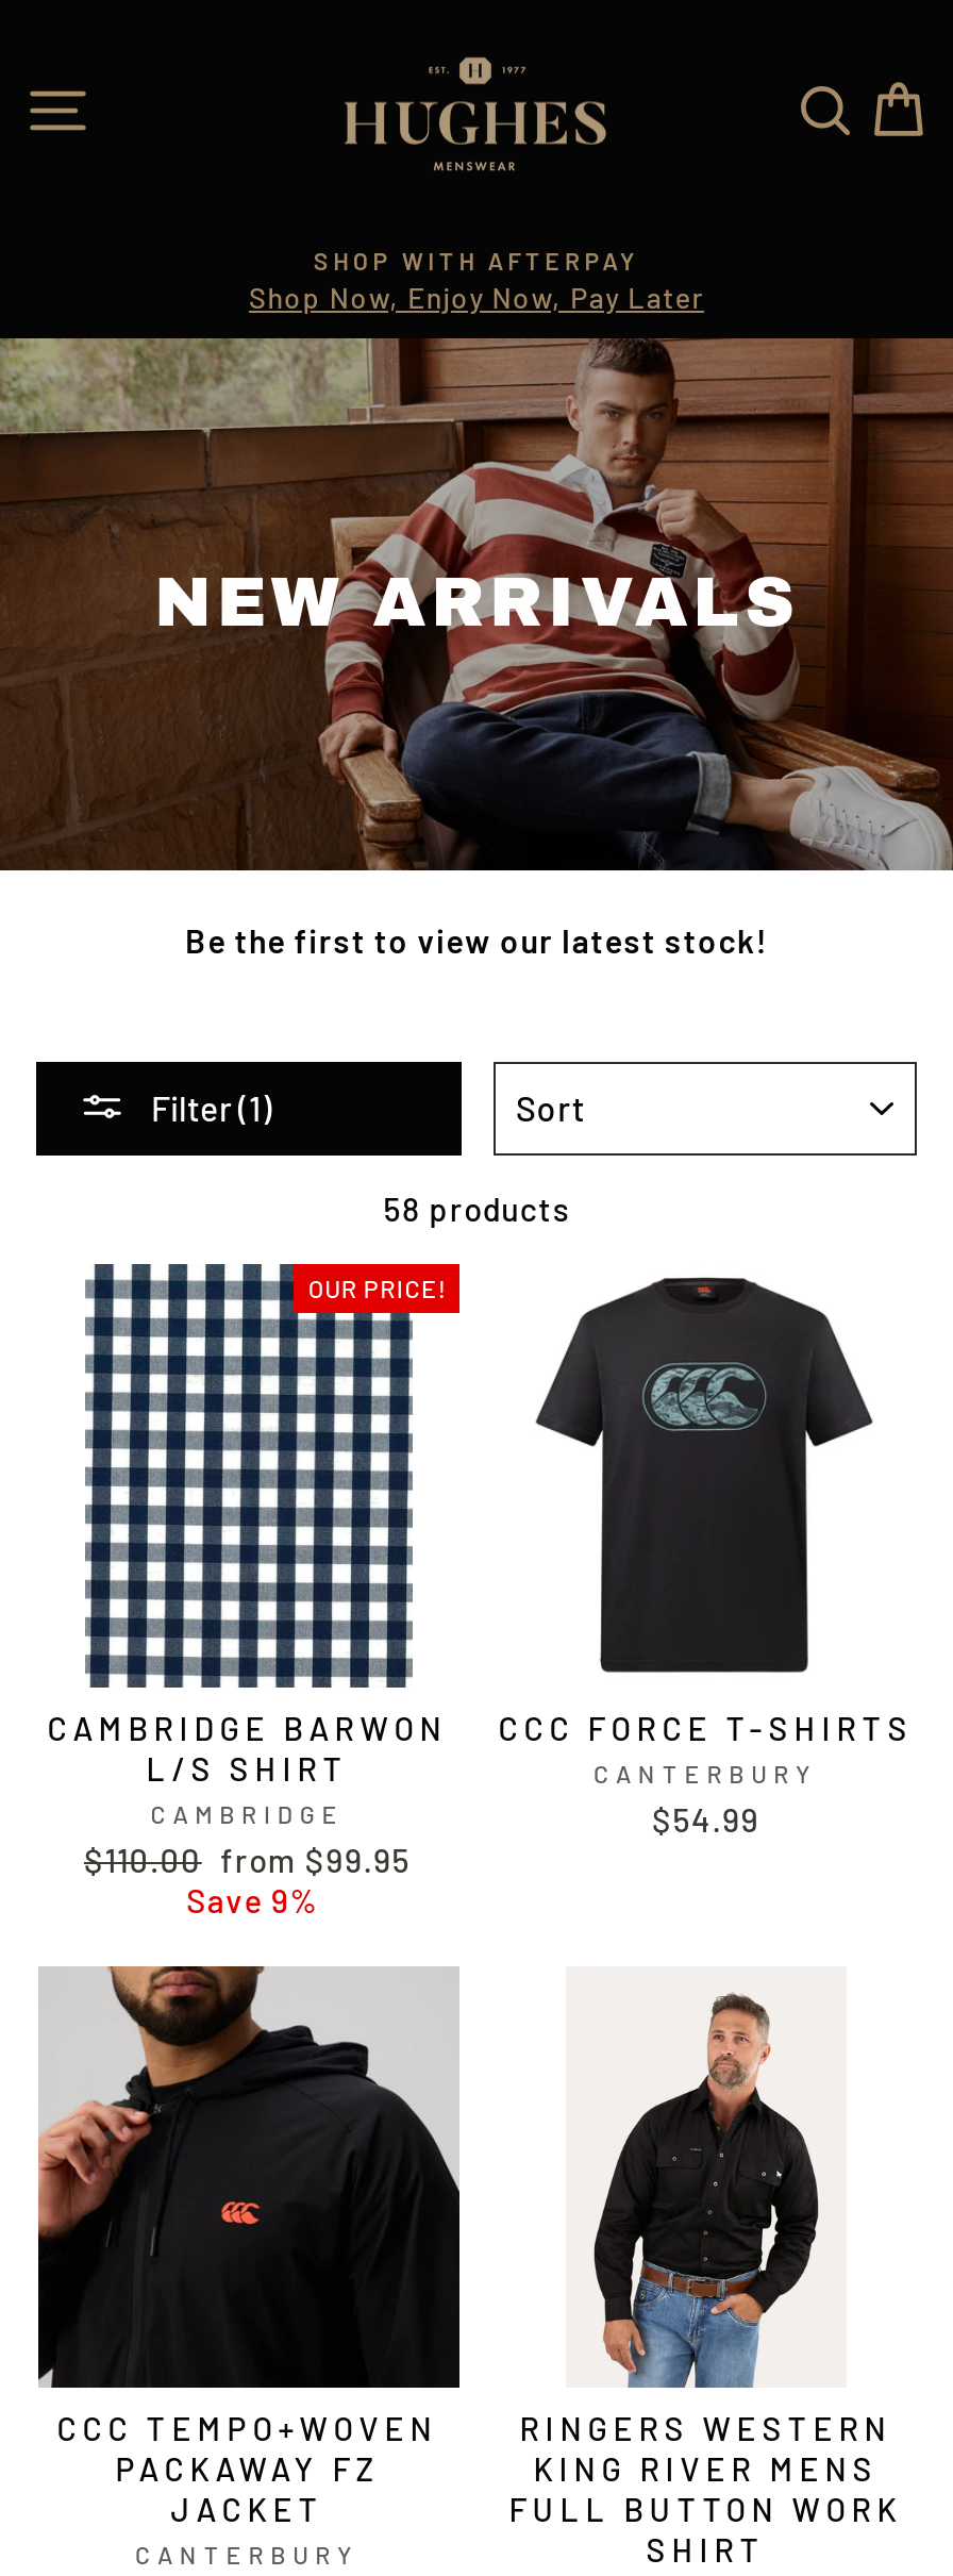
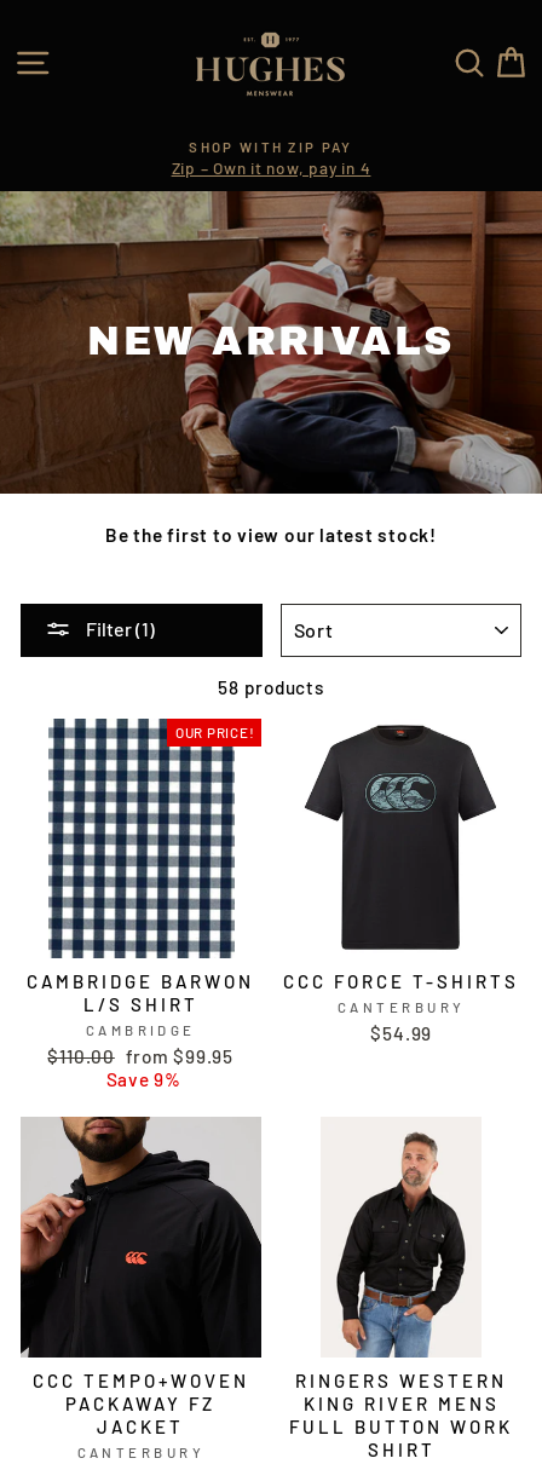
[249,246,704,314] SHOP WITH AFTERPAY | Shop Now, Enjoy Now, Pay Later -> [171,139,371,178] SHOP WITH ZIP PAY | Zip – Own it now, pay in 4

